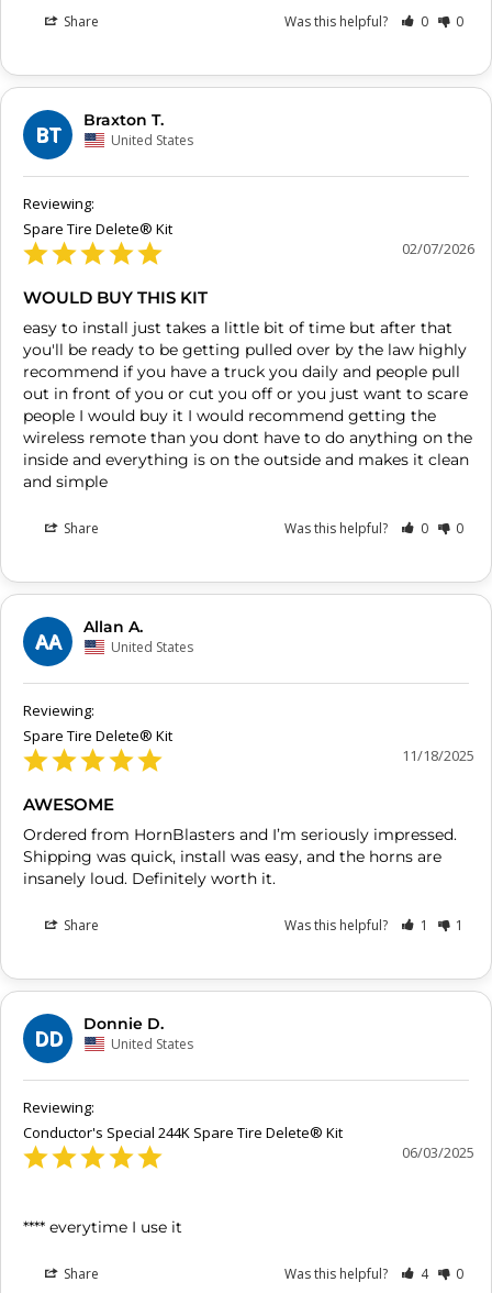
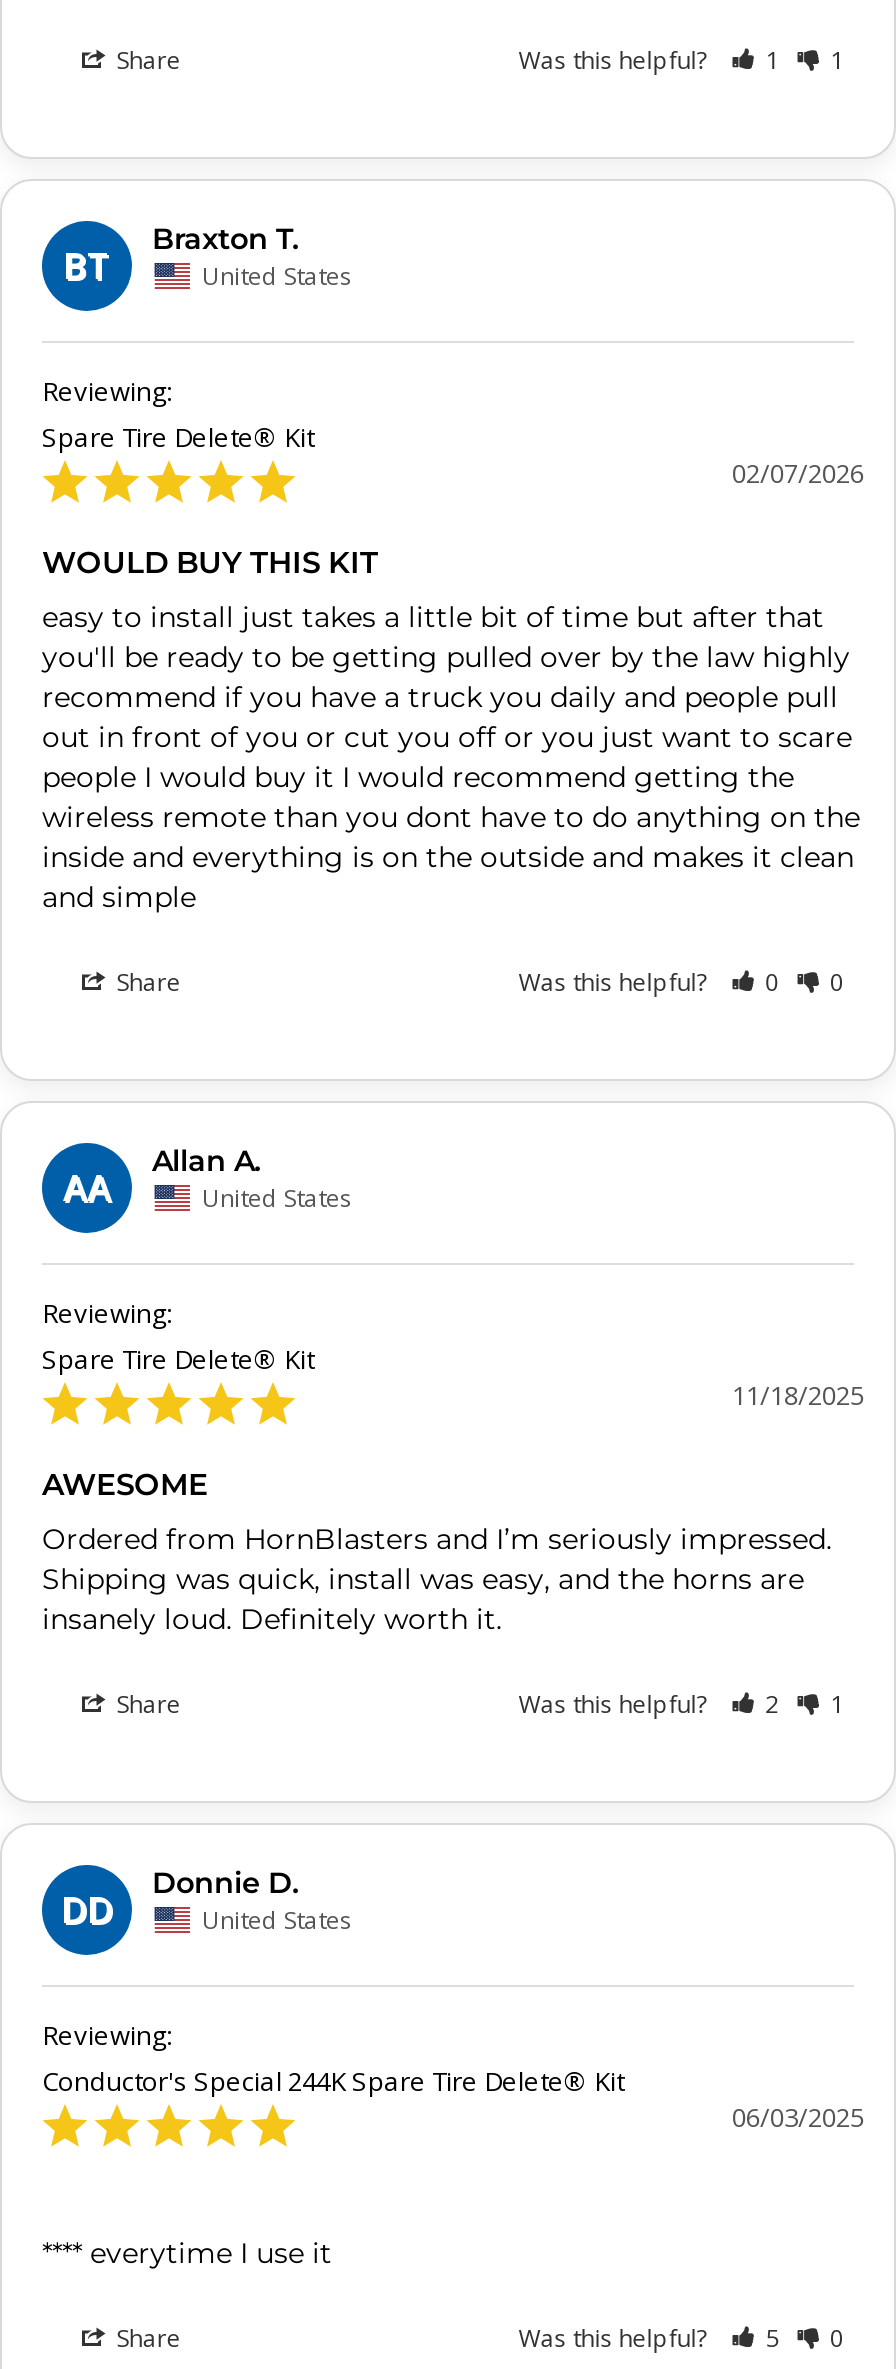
[417,12,428,30] 0 -> [759,42,779,76] 1
[452,12,463,30] 0 -> [824,42,844,76] 1
[285,915,463,934] Was this helpful? 1 1 -> [518,1686,844,1720] Was this helpful? 2 1
[285,1264,463,1283] Was this helpful? 4 0 -> [518,2320,844,2354] Was this helpful? 5 0

